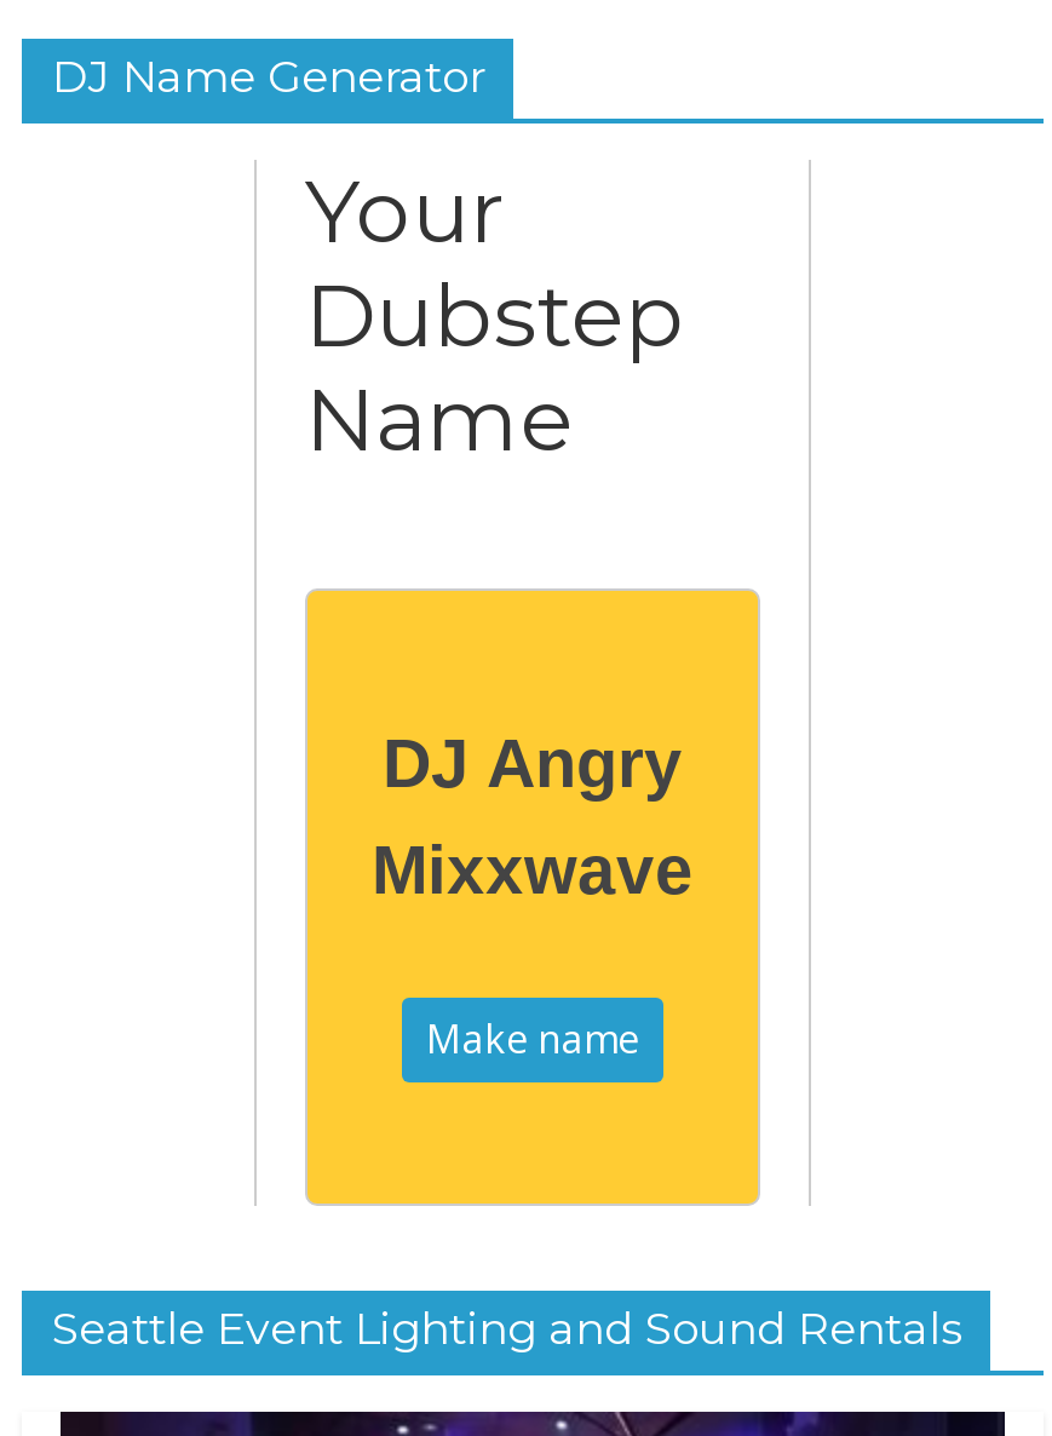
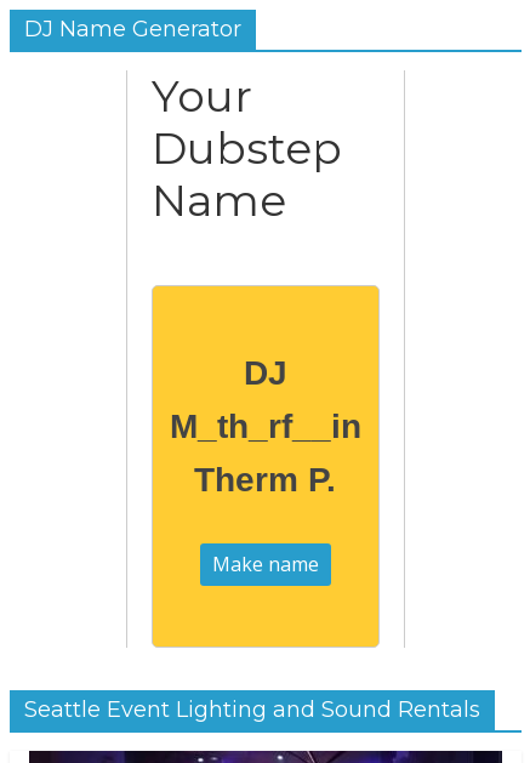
[372,727,694,909] DJ Angry | Mixxwave -> [170,355,361,499] DJ | M_th_rf__in | Therm P.

